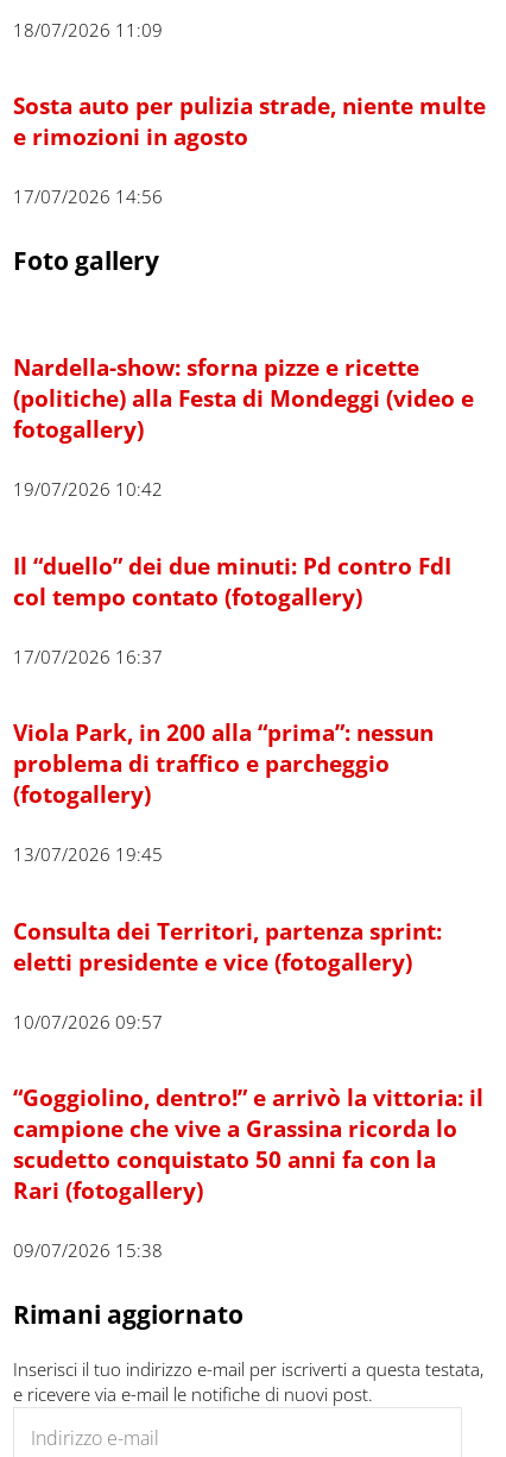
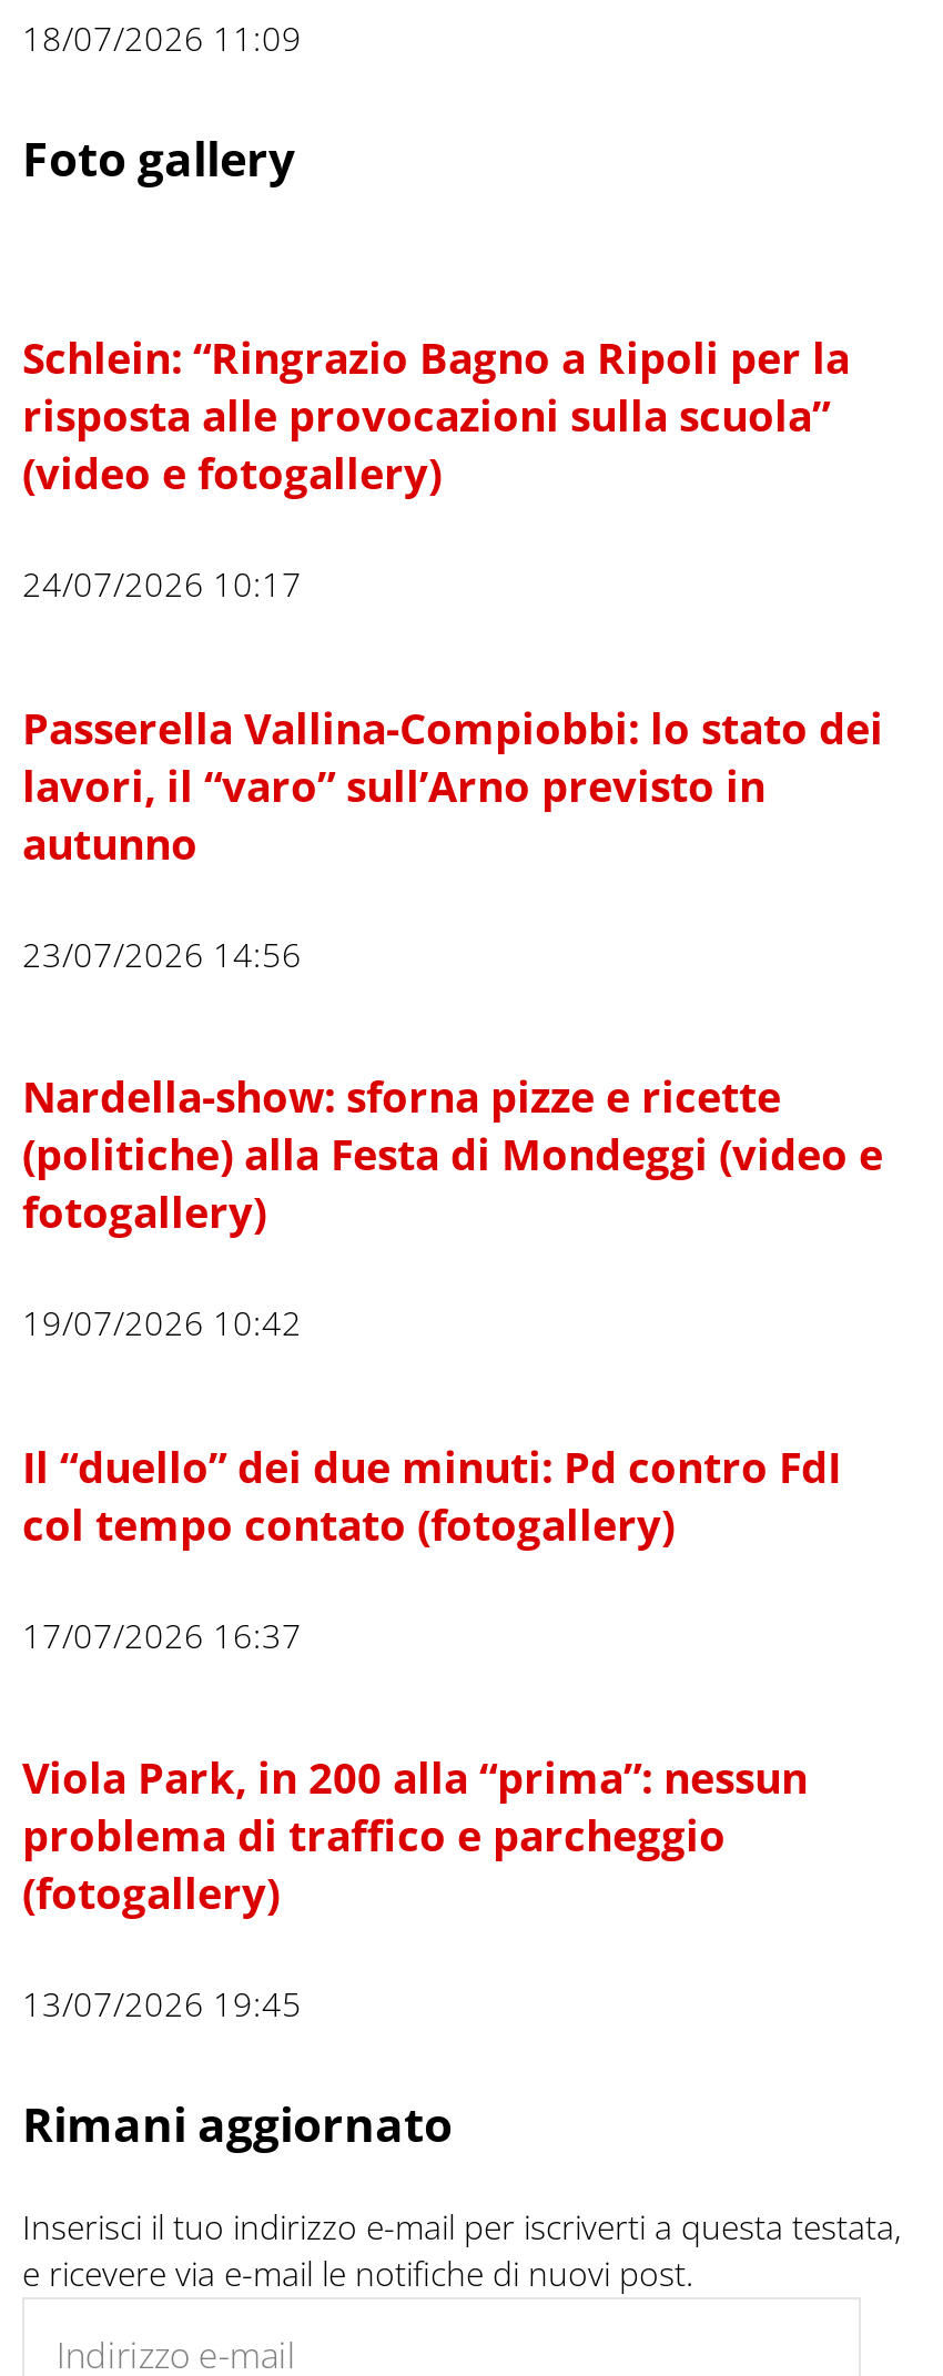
[13,91,486,208] Sosta auto per pulizia strade, niente multe | e rimozioni in agosto | 17/07/2026 14:56 -> none
none -> [22,331,883,976] Schlein: “Ringrazio Bagno a Ripoli per la | risposta alle provocazioni sulla scuola” | (video e fotogallery) | 24/07/2026 10:17 | Passerella Vallina-Compiobbi: lo stato dei | lavori, il “varo” sull’Arno previsto in | autunno | 23/07/2026 14:56
moved [13,353,474,866] -> [22,1069,883,2026]: Nardella-show: sforna pizze e ricette | (politiche) alla Festa di Mondeggi (video e | fotogallery) | ... | (fotogallery) | 13/07/2026 19:45
[13,915,483,1261] Consulta dei Territori, partenza sprint: | eletti presidente e vice (fotogallery) | 10/07/2026 09:57 | “Goggiolino, dentro!” e arrivò la vittoria: il | campione che vive a Grassina ricorda lo | scudetto conquistato 50 anni fa con la | Rari (fotogallery) | 09/07/2026 15:38 -> none

